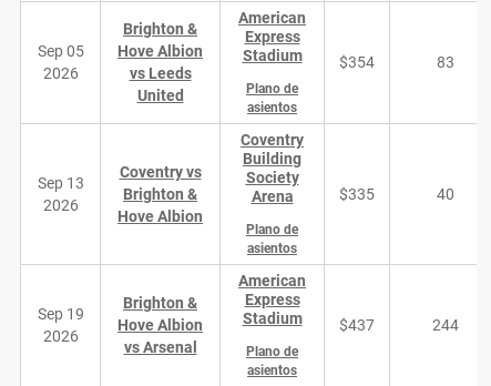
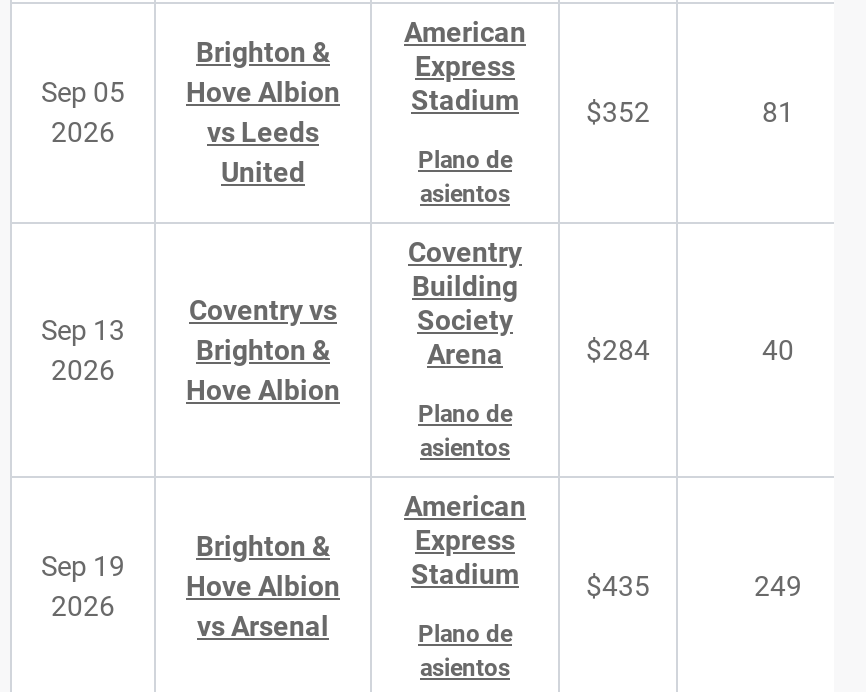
[339,53,375,71] $354 -> [586,96,650,128] $352
[437,53,454,71] 83 -> [762,96,794,128] 81
[339,185,375,203] $335 -> [586,334,650,366] $284
[339,316,375,334] $437 -> [586,570,650,602] $435
[432,316,459,334] 244 -> [754,570,802,602] 249

